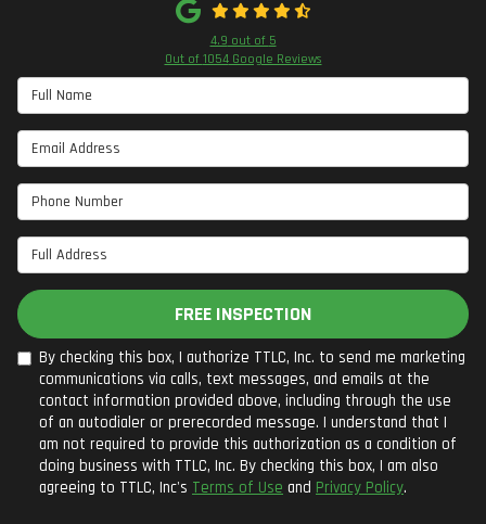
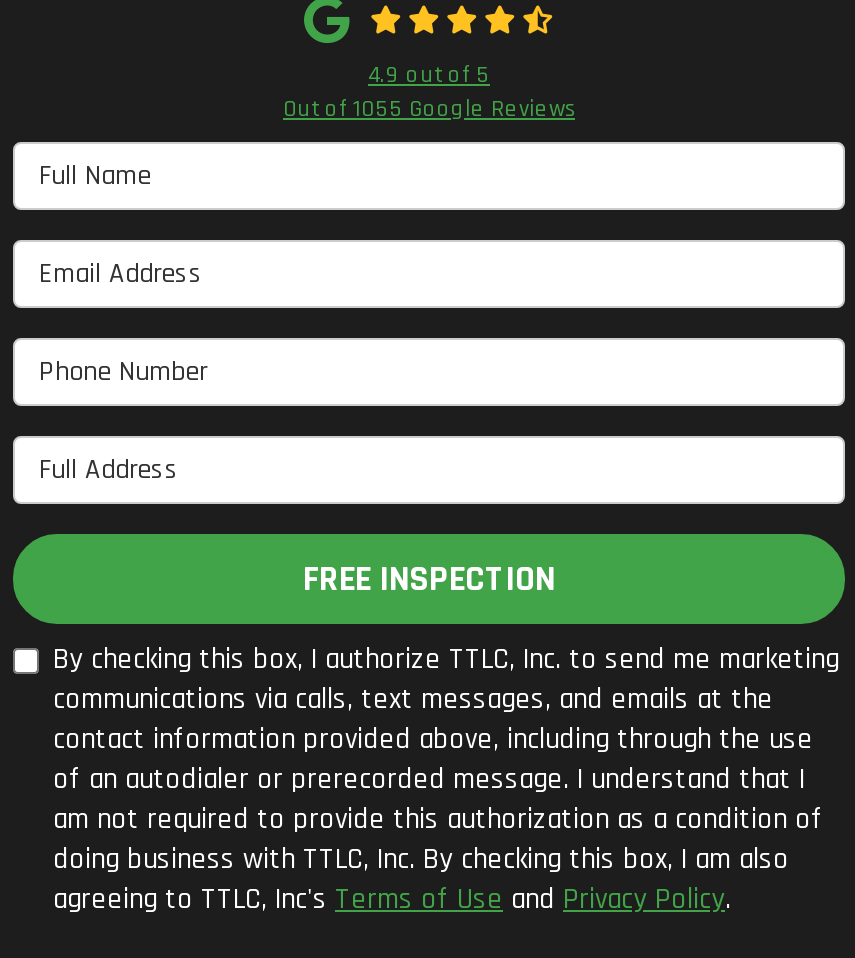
[164,51,322,68] Out of 1054 Google Reviews -> [283,95,575,125] Out of 1055 Google Reviews

